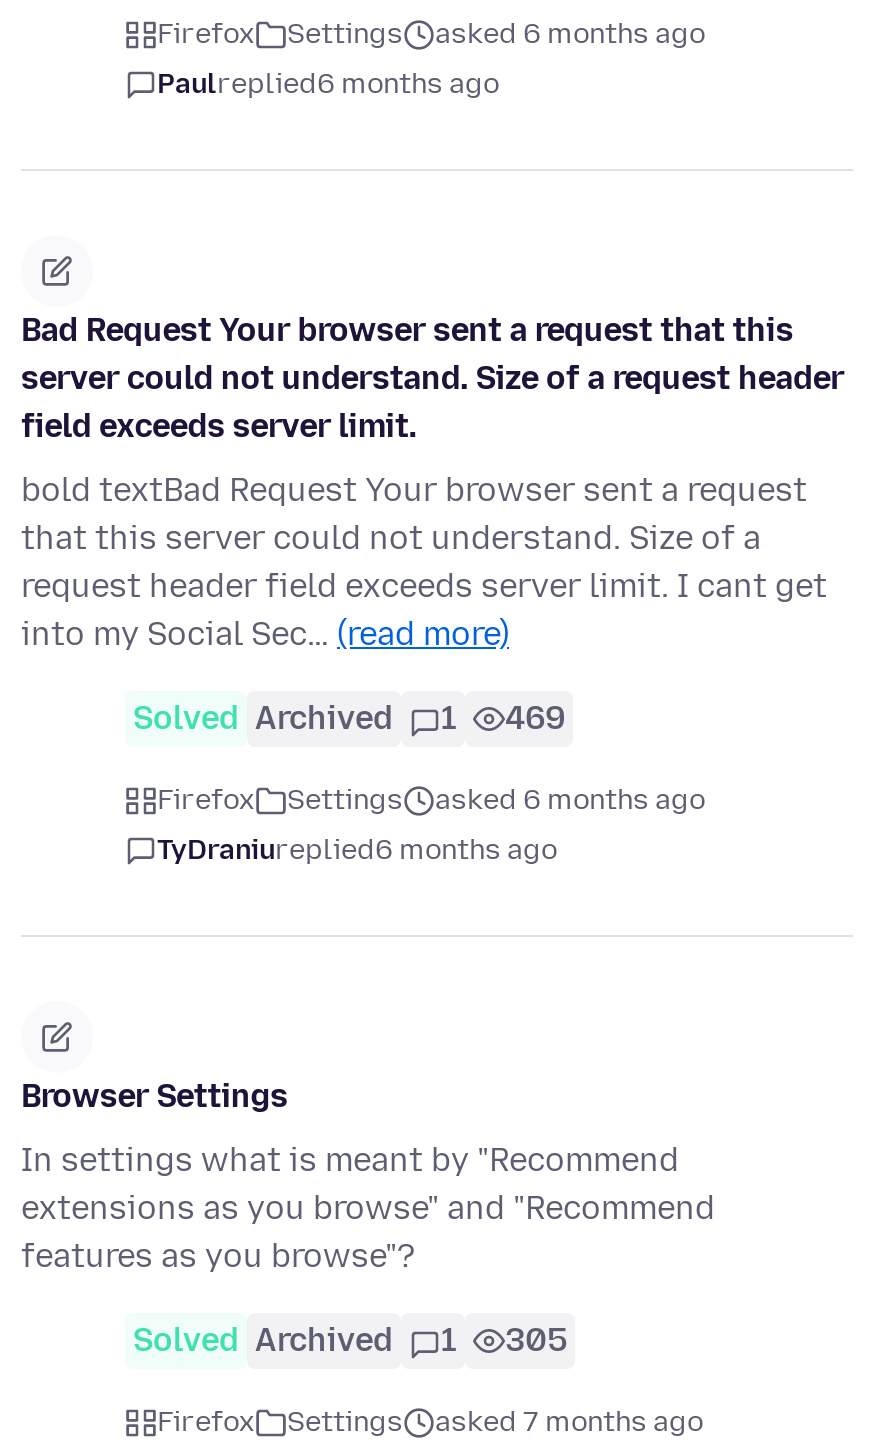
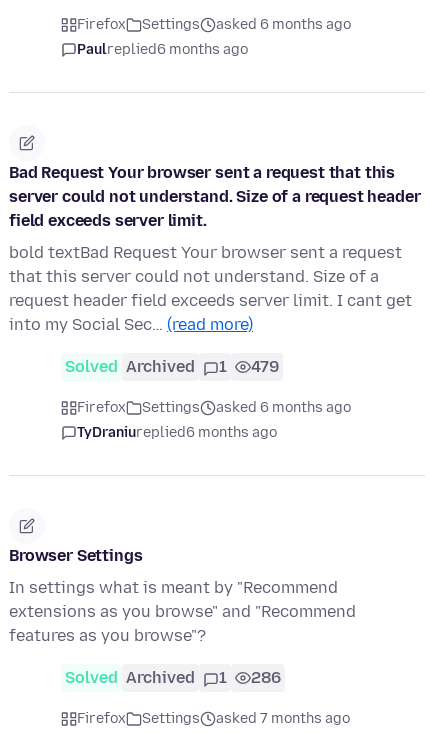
[133,700,565,738] Solved Archived 1 469 -> [65,357,279,376] Solved Archived 1 479
[133,1322,567,1360] Solved Archived 1 305 -> [65,668,281,687] Solved Archived 1 286

